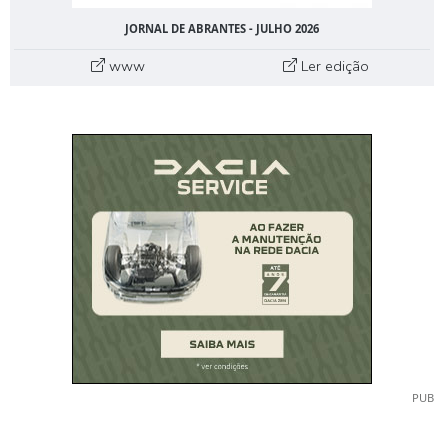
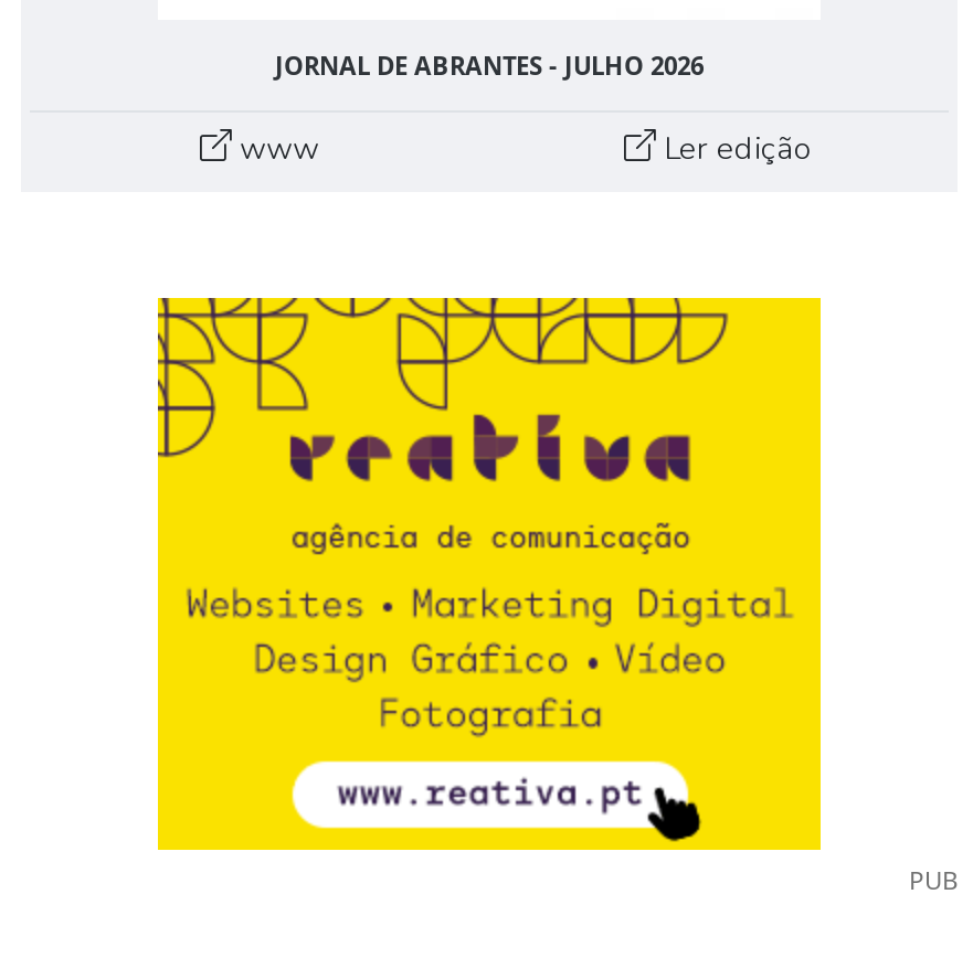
[71,133,373,385] [image] -> [156,296,823,852] [image]

